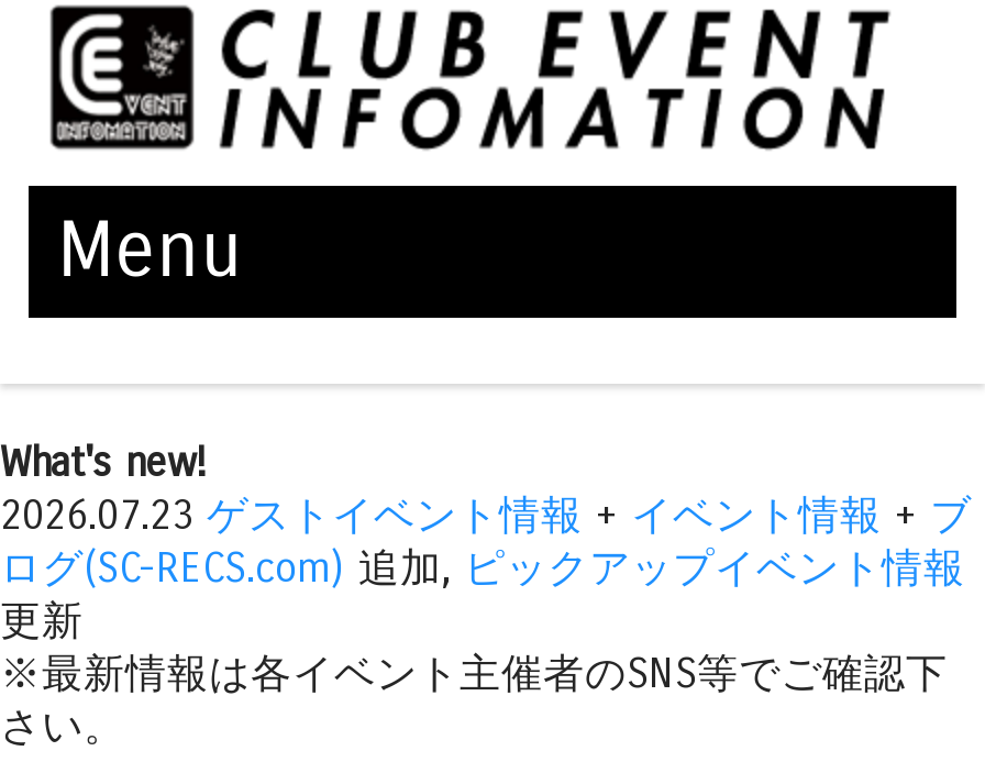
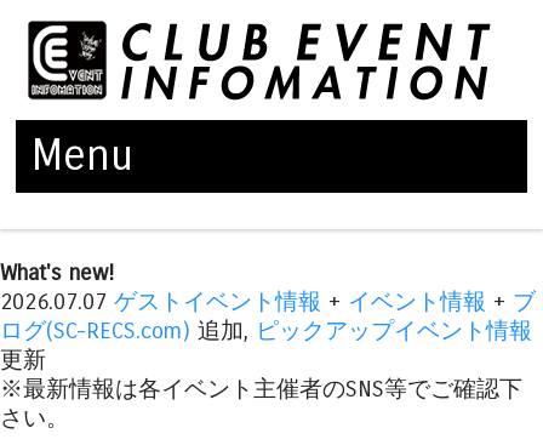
[0,492,972,540] 2026.07.23ゲストイベント情報+イベント情報+ブ -> [0,289,536,315] 2026.07.07ゲストイベント情報+イベント情報+ブ

